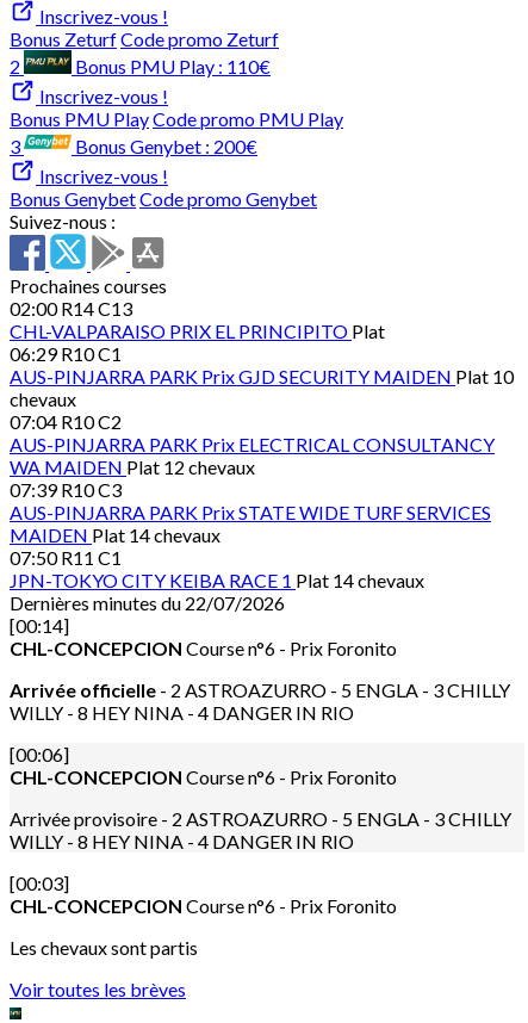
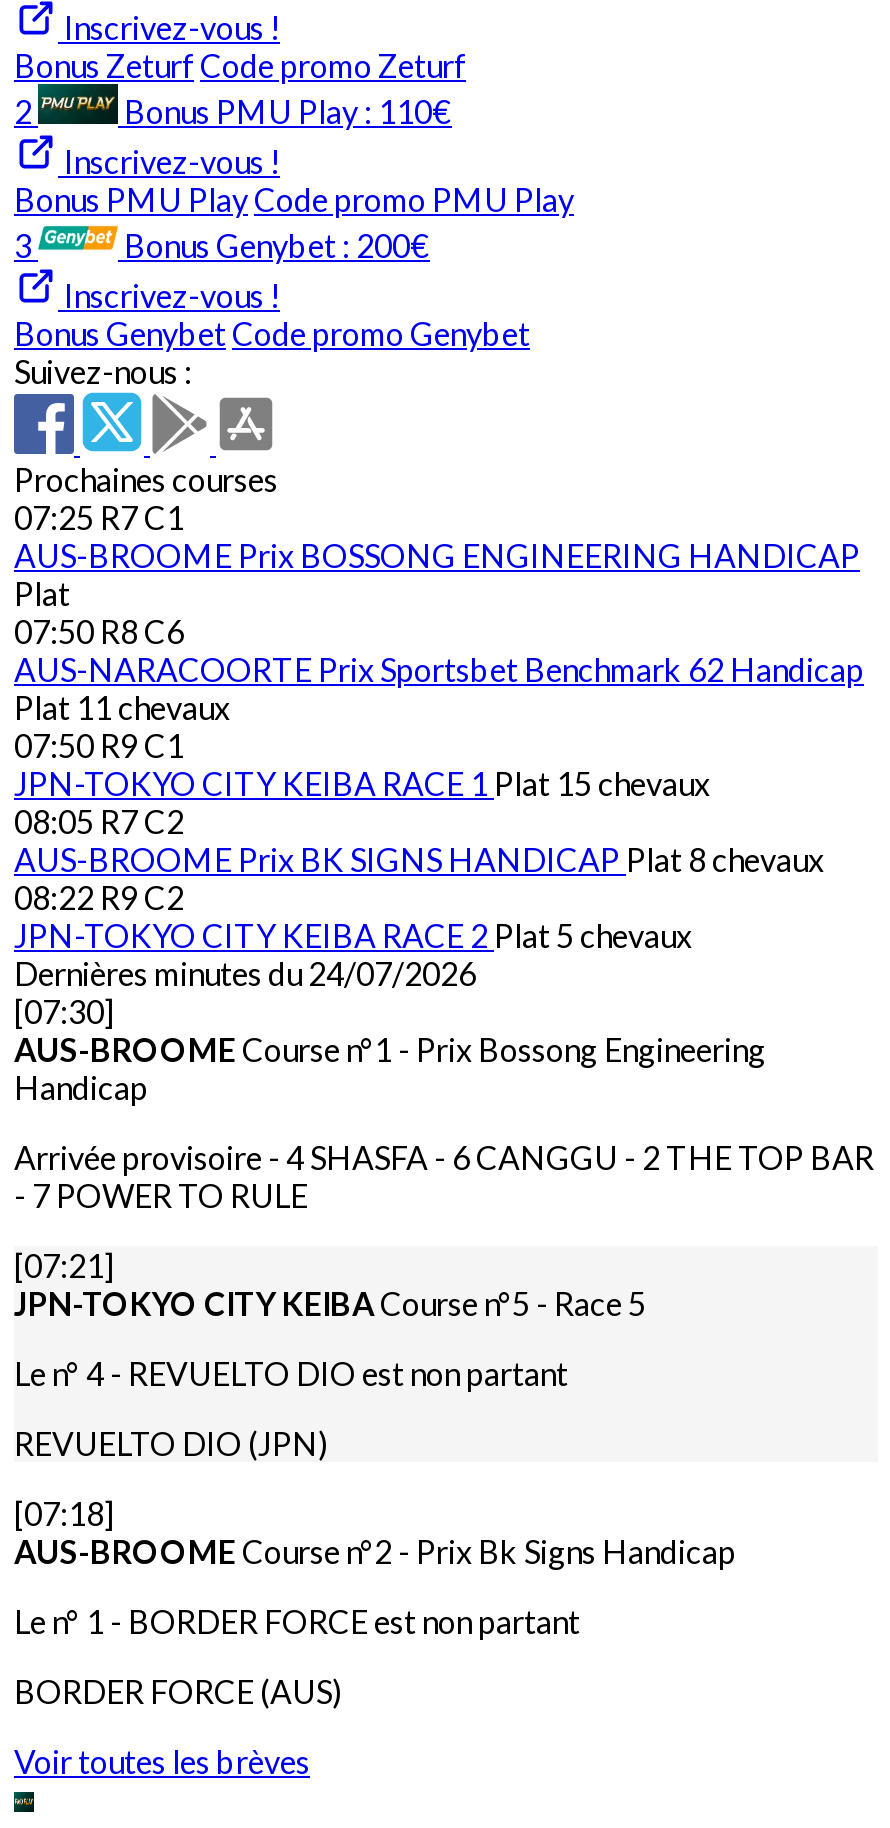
[10,297,514,958] 02:00 R14 C13 | CHL-VALPARAISO PRIX EL PRINCIPITO Plat | 06:29 R10 C1 | AUS-PINJARRA PARK Prix GJD SECURITY MAIDEN Plat 10 | chevaux | 07:04 R10 C2 | AUS-PINJARRA PARK Prix ELECTRICAL CONSULTANCY | WA MAIDEN Plat 12 chevaux | 07:39 R10 C3 | AUS-PINJARRA PARK Prix STATE WIDE TURF SERVICES | MAIDEN Plat 14 chevaux | 07:50 R11 C1 | JPN-TOKYO CITY KEIBA RACE 1 Plat 14 chevaux | Dernières minutes du 22/07/2026 | [00:14] | CHL-CONCEPCION Course n°6 - Prix Foronito | Arrivée officielle - 2 ASTROAZURRO - 5 ENGLA - 3 CHILLY | WILLY - 8 HEY NINA - 4 DANGER IN RIO | [00:06] | CHL-CONCEPCION Course n°6 - Prix Foronito | Arrivée provisoire - 2 ASTROAZURRO - 5 ENGLA - 3 CHILLY | WILLY - 8 HEY NINA - 4 DANGER IN RIO | [00:03] | CHL-CONCEPCION Course n°6 - Prix Foronito | Les chevaux sont partis -> [14,498,874,1710] 07:25 R7 C1 | AUS-BROOME Prix BOSSONG ENGINEERING HANDICAP | Plat | 07:50 R8 C6 | AUS-NARACOORTE Prix Sportsbet Benchmark 62 Handicap | Plat 11 chevaux | 07:50 R9 C1 | JPN-TOKYO CITY KEIBA RACE 1 Plat 15 chevaux | 08:05 R7 C2 | AUS-BROOME Prix BK SIGNS HANDICAP Plat 8 chevaux | 08:22 R9 C2 | JPN-TOKYO CITY KEIBA RACE 2 Plat 5 chevaux | Dernières minutes du 24/07/2026 | [07:30] | AUS-BROOME Course n°1 - Prix Bossong Engineering | Handicap | Arrivée provisoire - 4 SHASFA - 6 CANGGU - 2 THE TOP BAR | - 7 POWER TO RULE | [07:21] | JPN-TOKYO CITY KEIBA Course n°5 - Race 5 | Le n° 4 - REVUELTO DIO est non partant | REVUELTO DIO (JPN) | [07:18] | AUS-BROOME Course n°2 - Prix Bk Signs Handicap | Le n° 1 - BORDER FORCE est non partant | BORDER FORCE (AUS)

